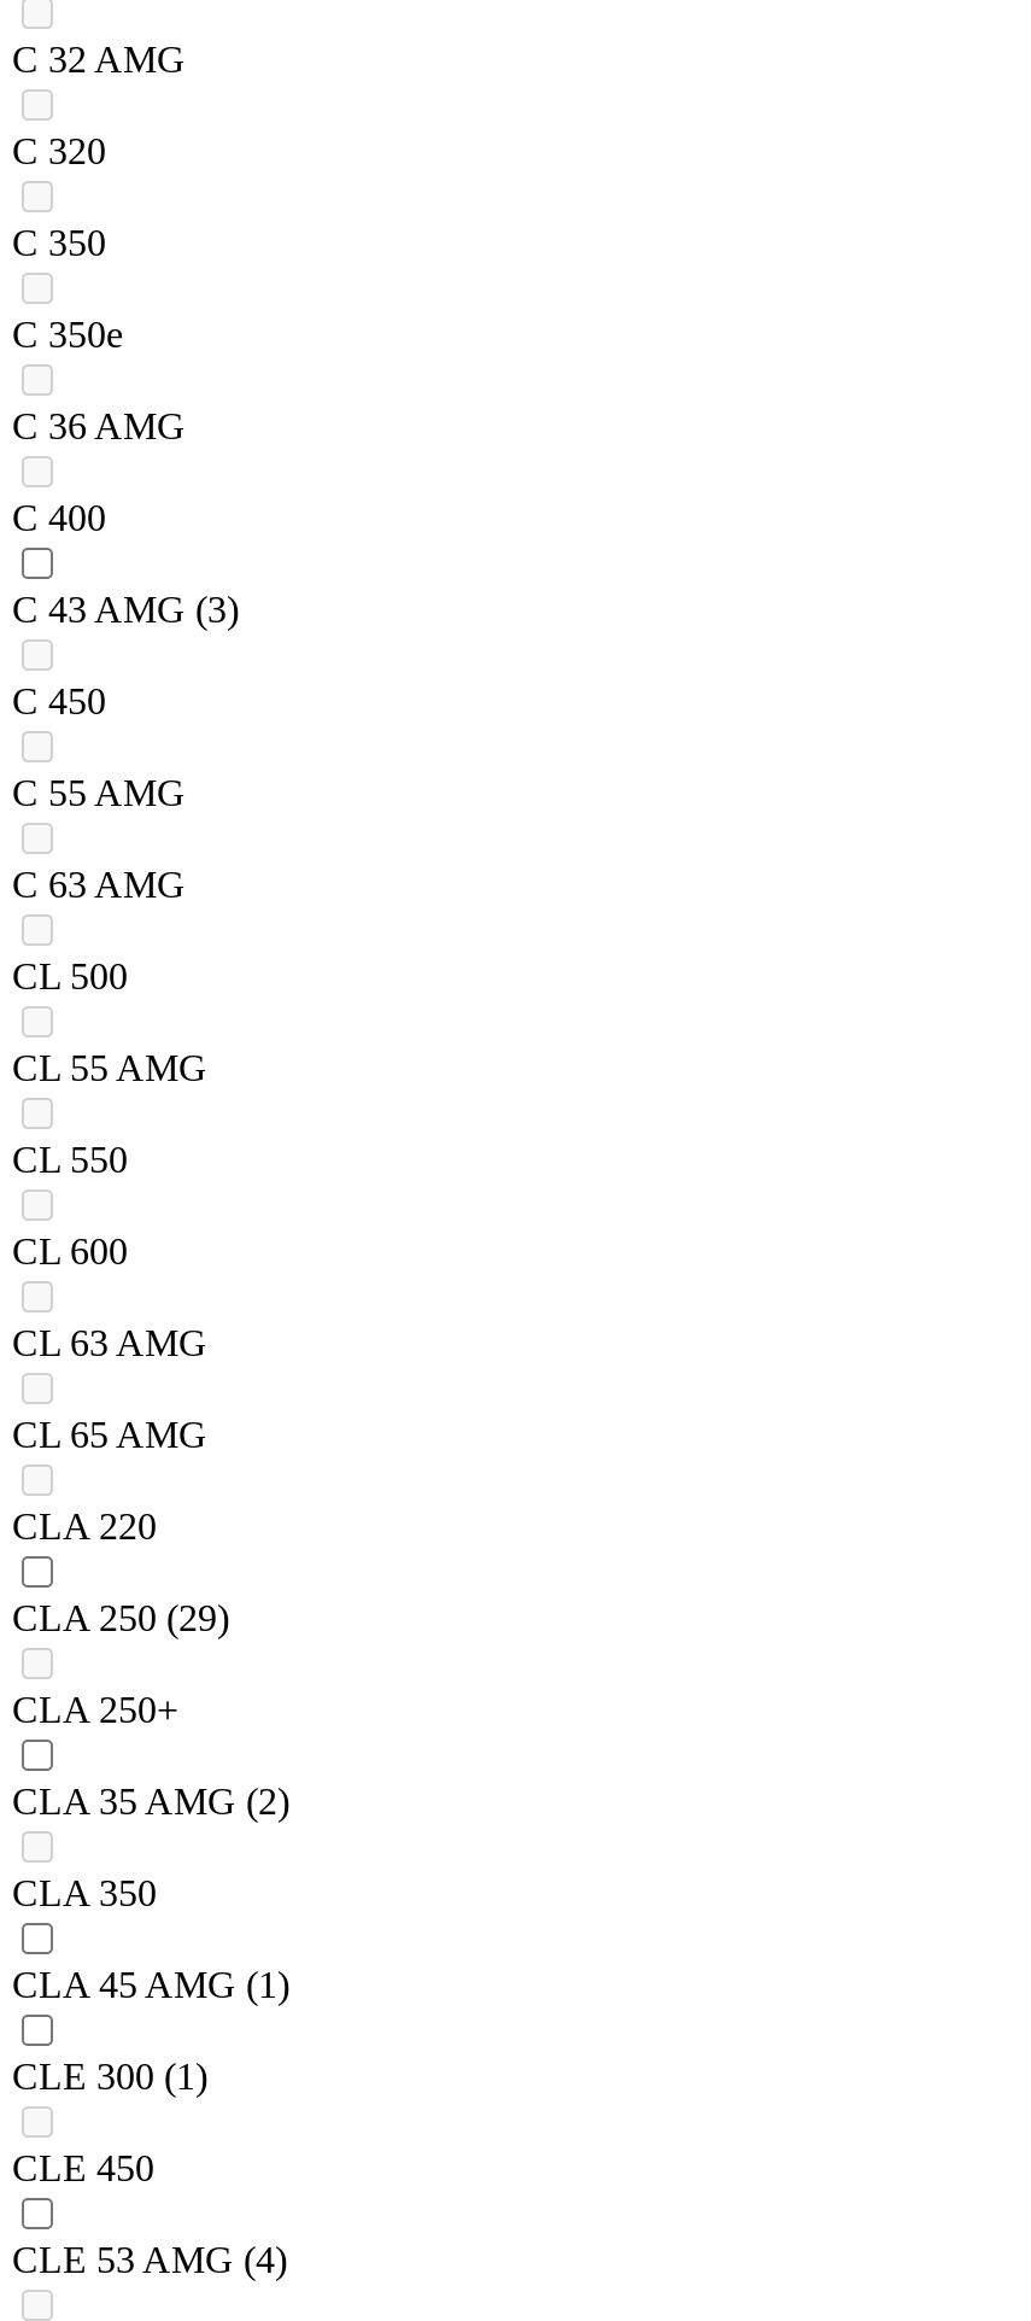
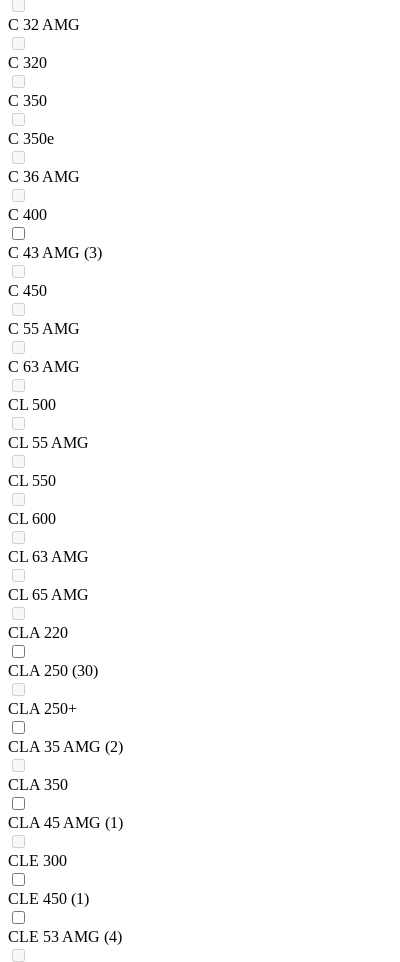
[12,1598,229,1639] CLA 250 (29) -> [8,662,98,679] CLA 250 (30)
[12,2057,207,2098] CLE 300 (1) -> [8,852,67,869] CLE 300
[12,2148,154,2189] CLE 450 -> [8,890,89,907] CLE 450 (1)

